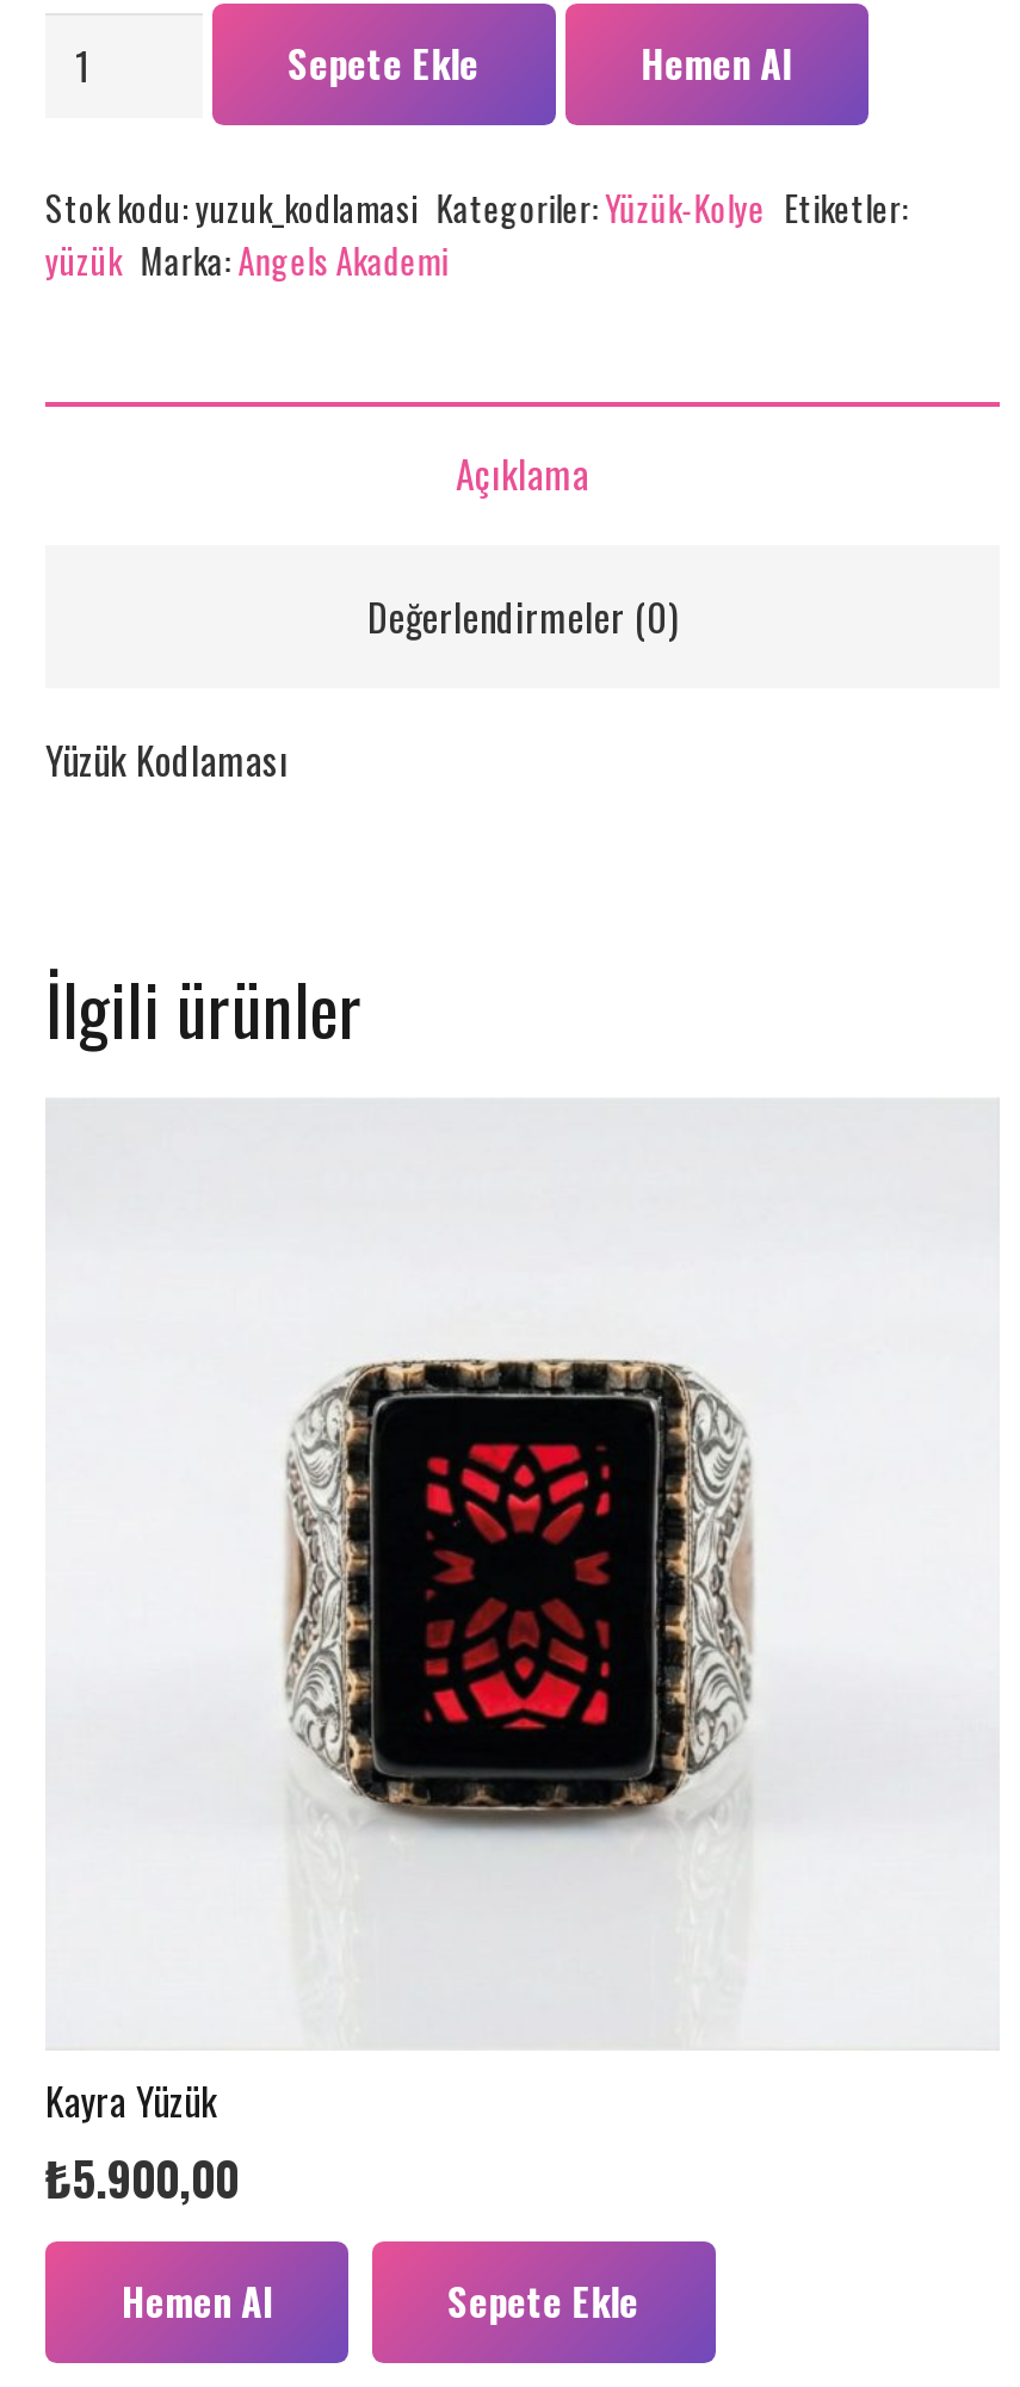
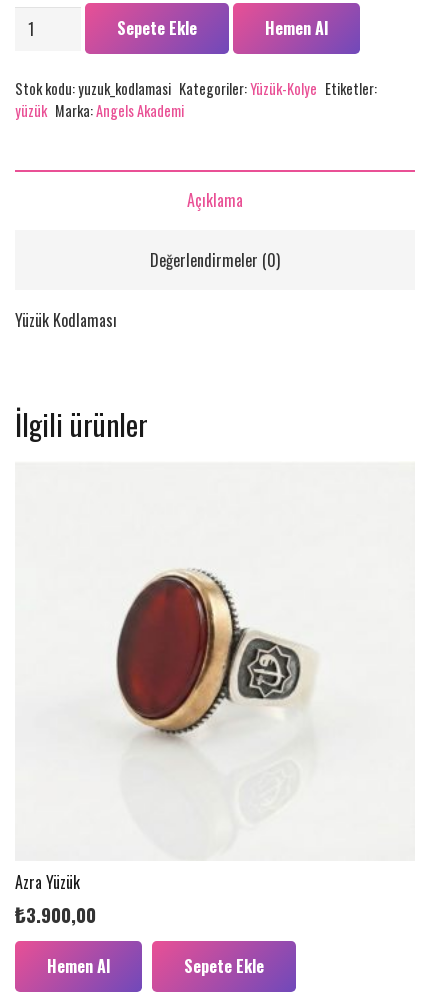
[284,1356,754,1838] [image] -> [116,571,311,773] [image]
[45,2073,217,2130] Kayra Yüzük -> [15,870,80,894] Azra Yüzük
[45,2144,239,2213] ₺5.900,00 -> [15,900,96,929] ₺3.900,00

